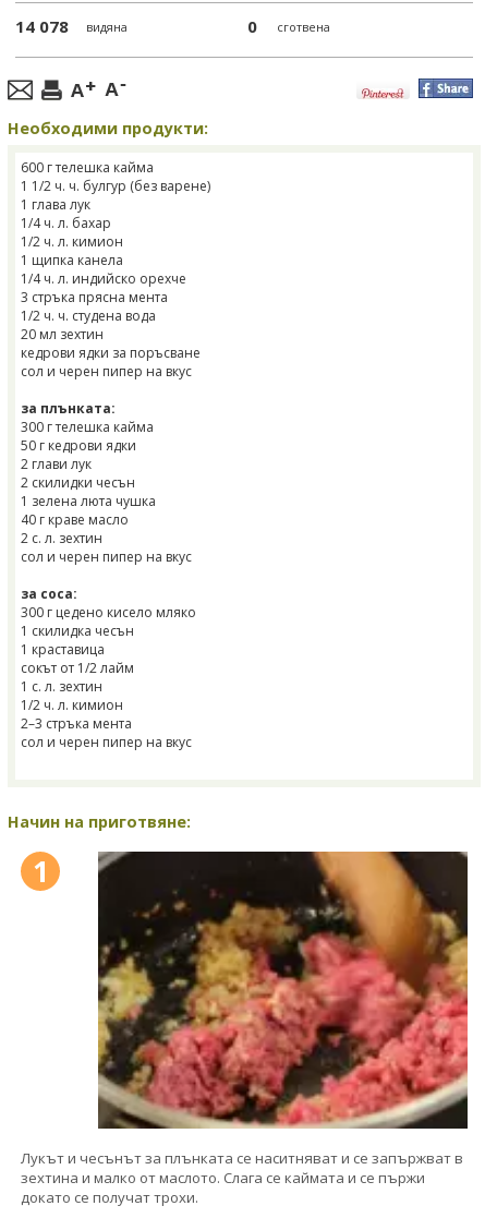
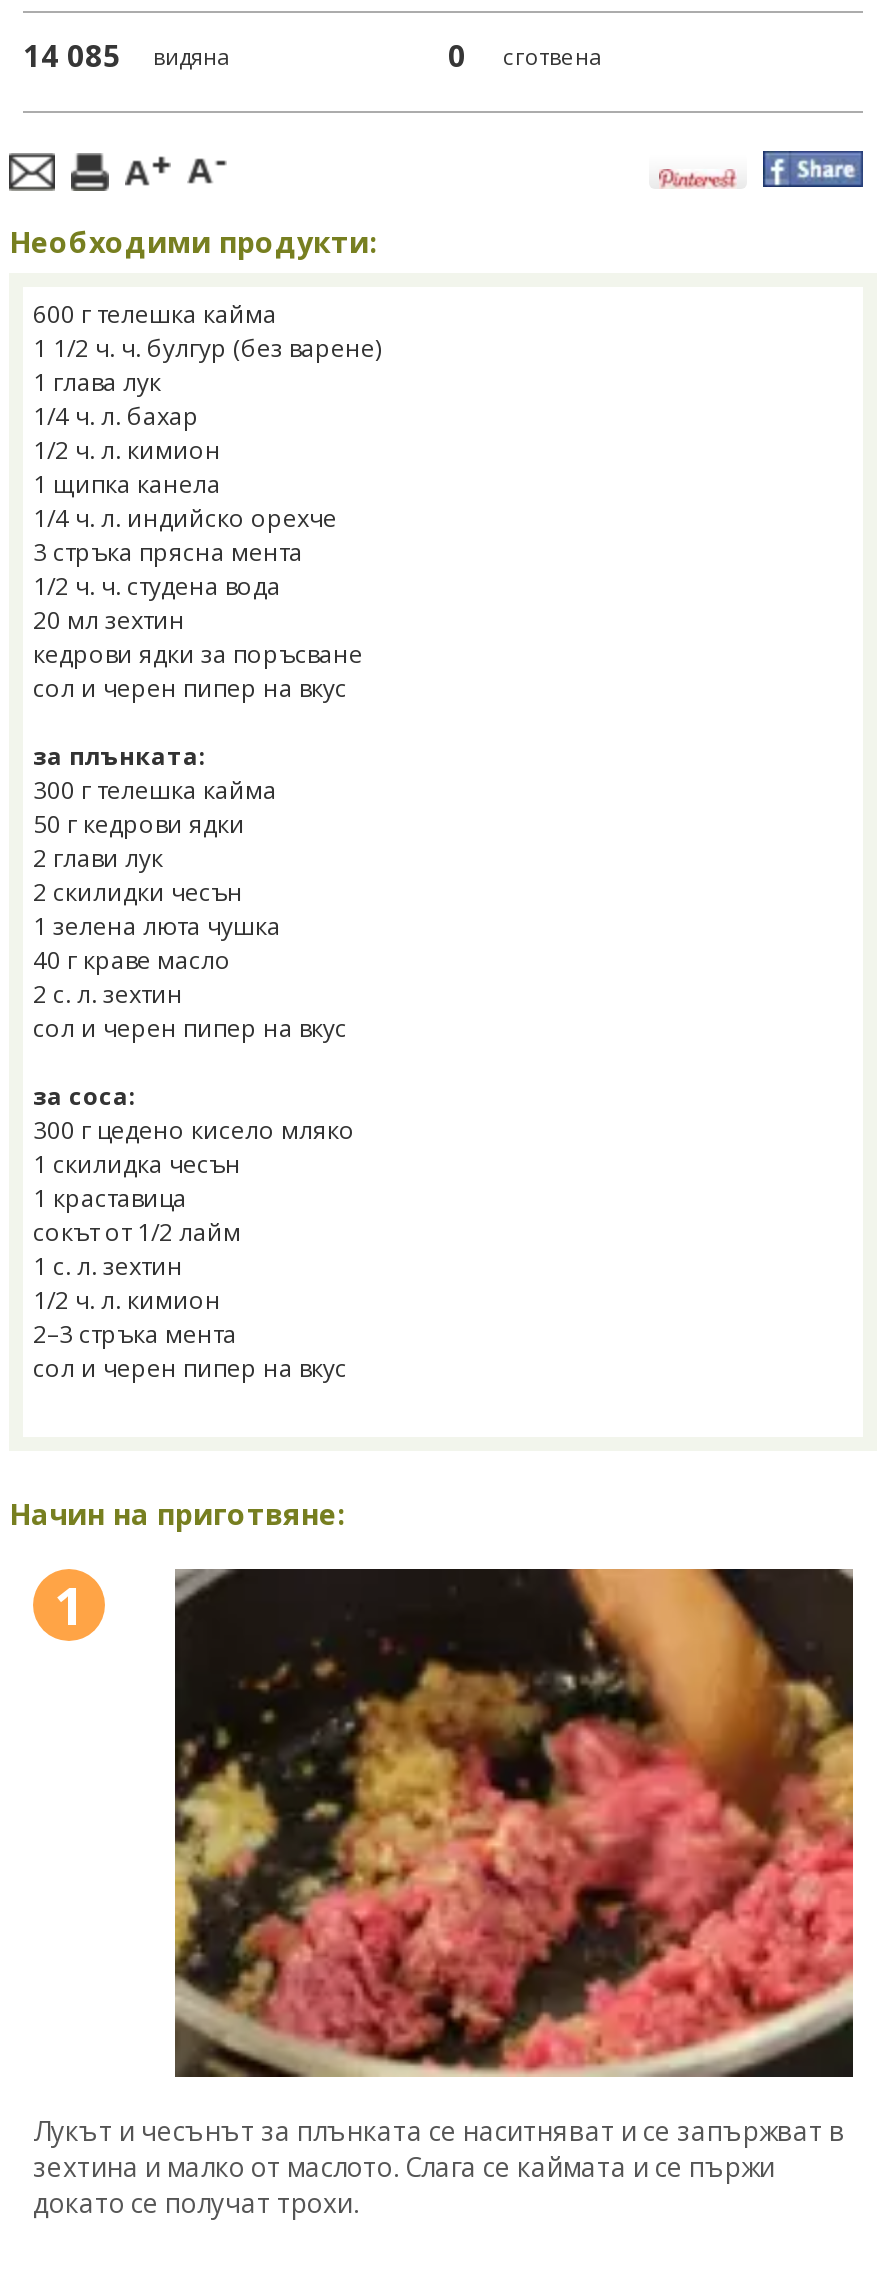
[15,15,128,37] 14 078 видяна -> [23,35,229,75] 14 085 видяна

